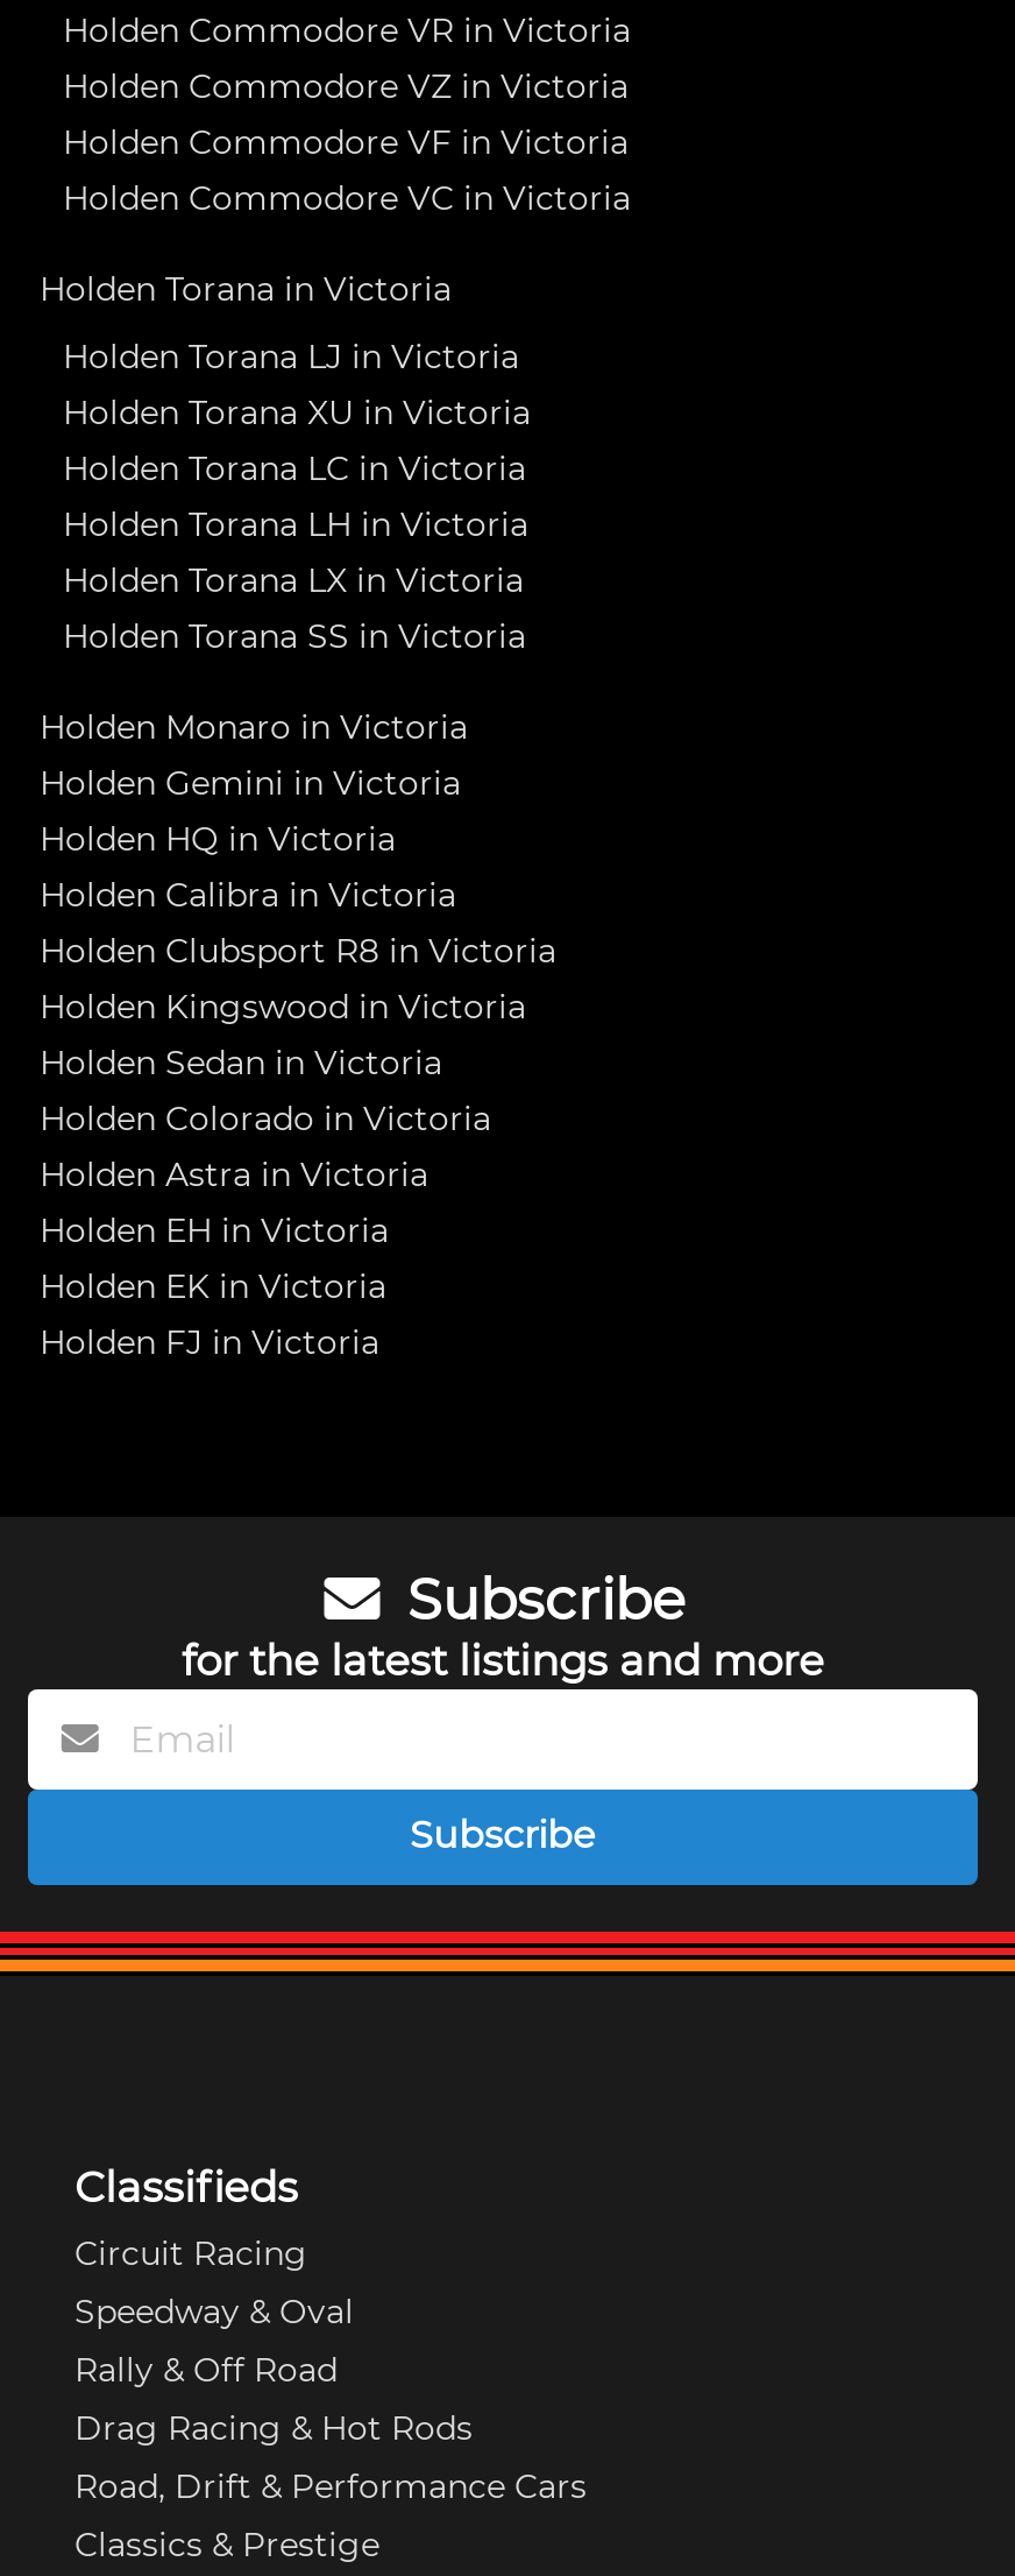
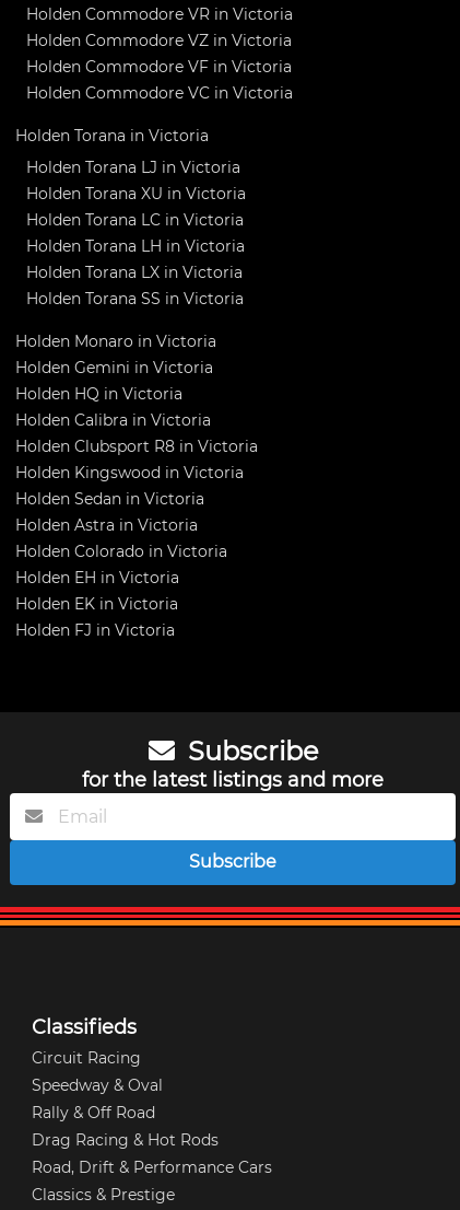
moved [40,1098,491,1140] -> [15,542,227,561]: Holden Colorado in Victoria
moved [40,1154,428,1196] -> [15,515,198,535]: Holden Astra in Victoria

